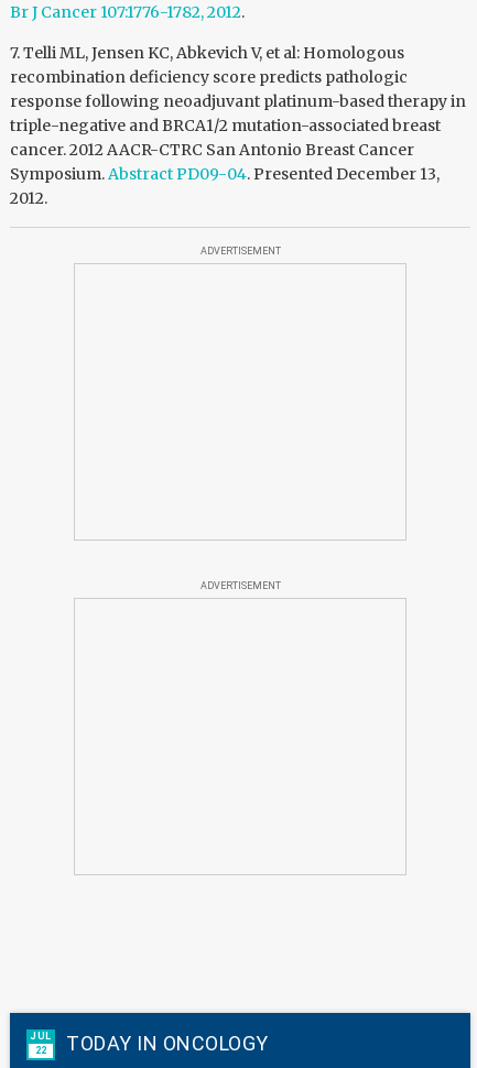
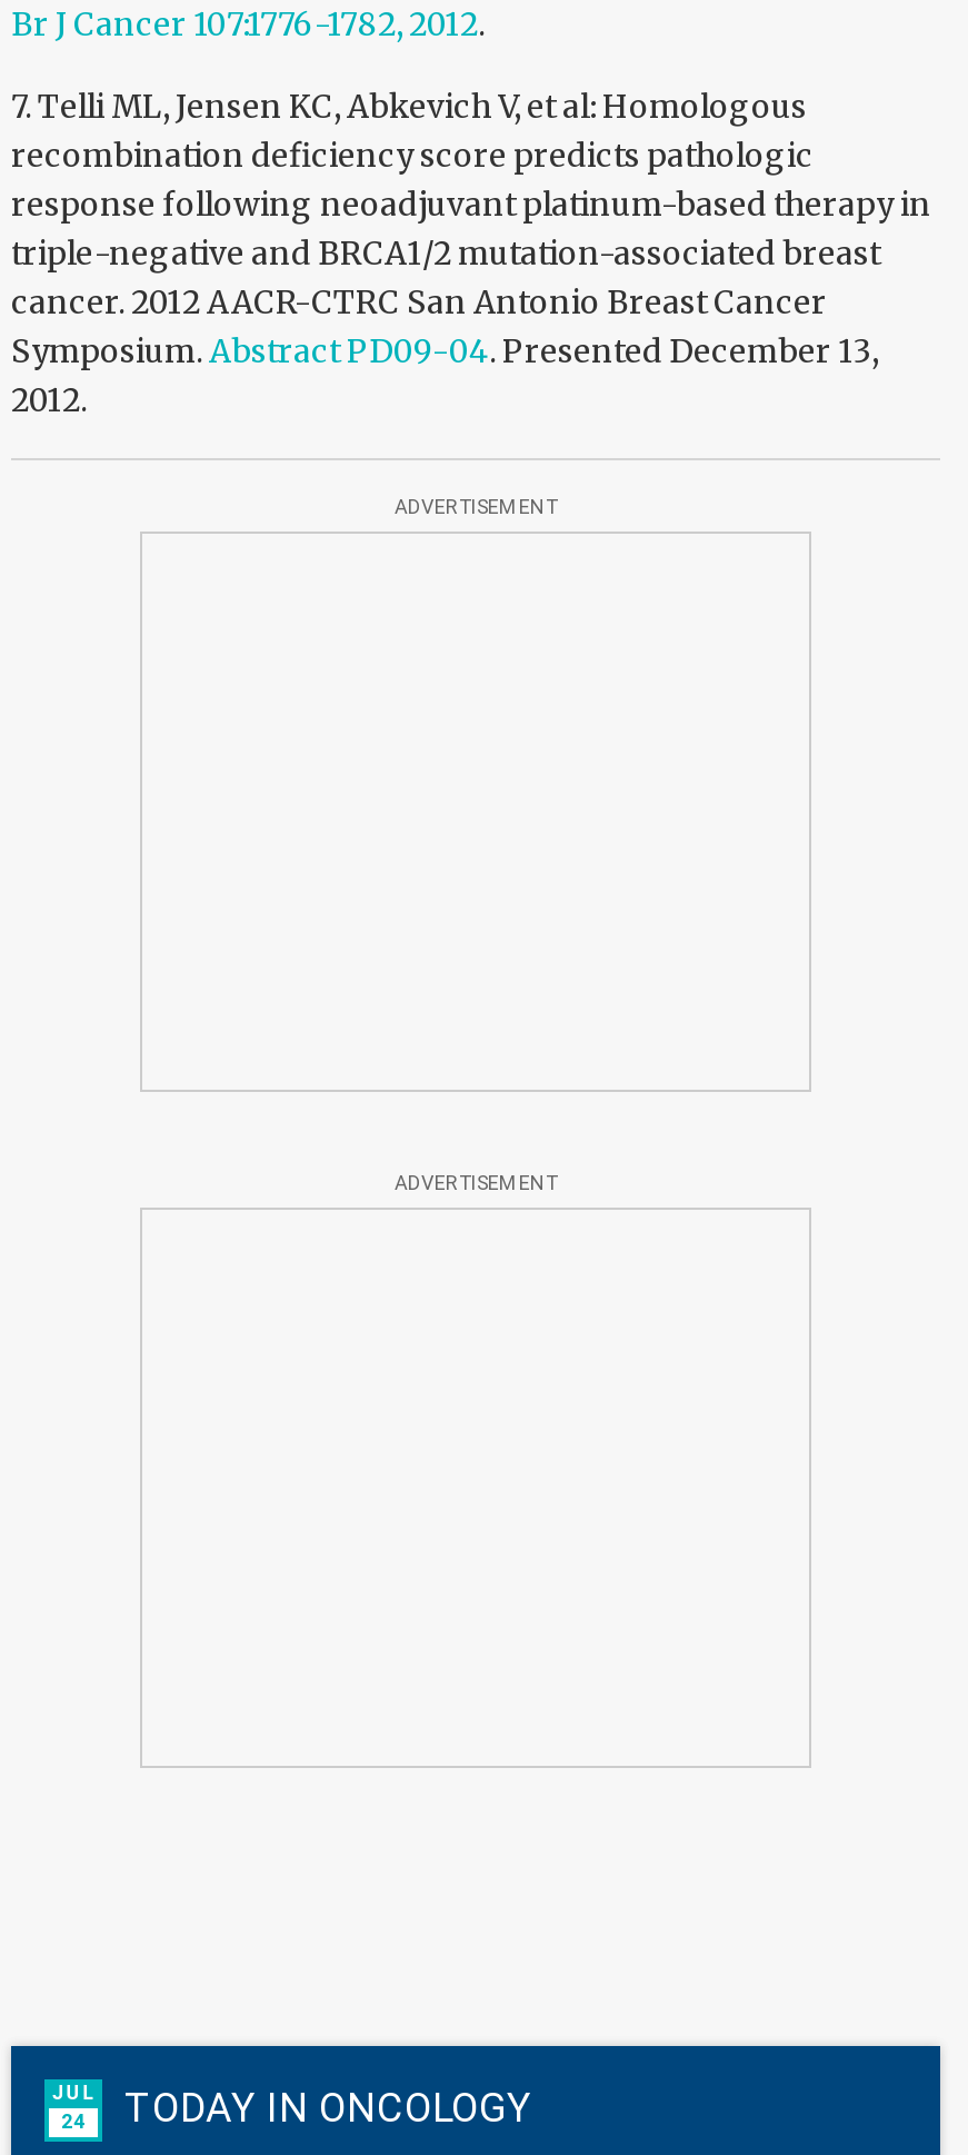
[30,1031,268,1056] JUL 22 TODAY IN ONCOLOGY -> [52,2082,532,2133] JUL 24 TODAY IN ONCOLOGY

